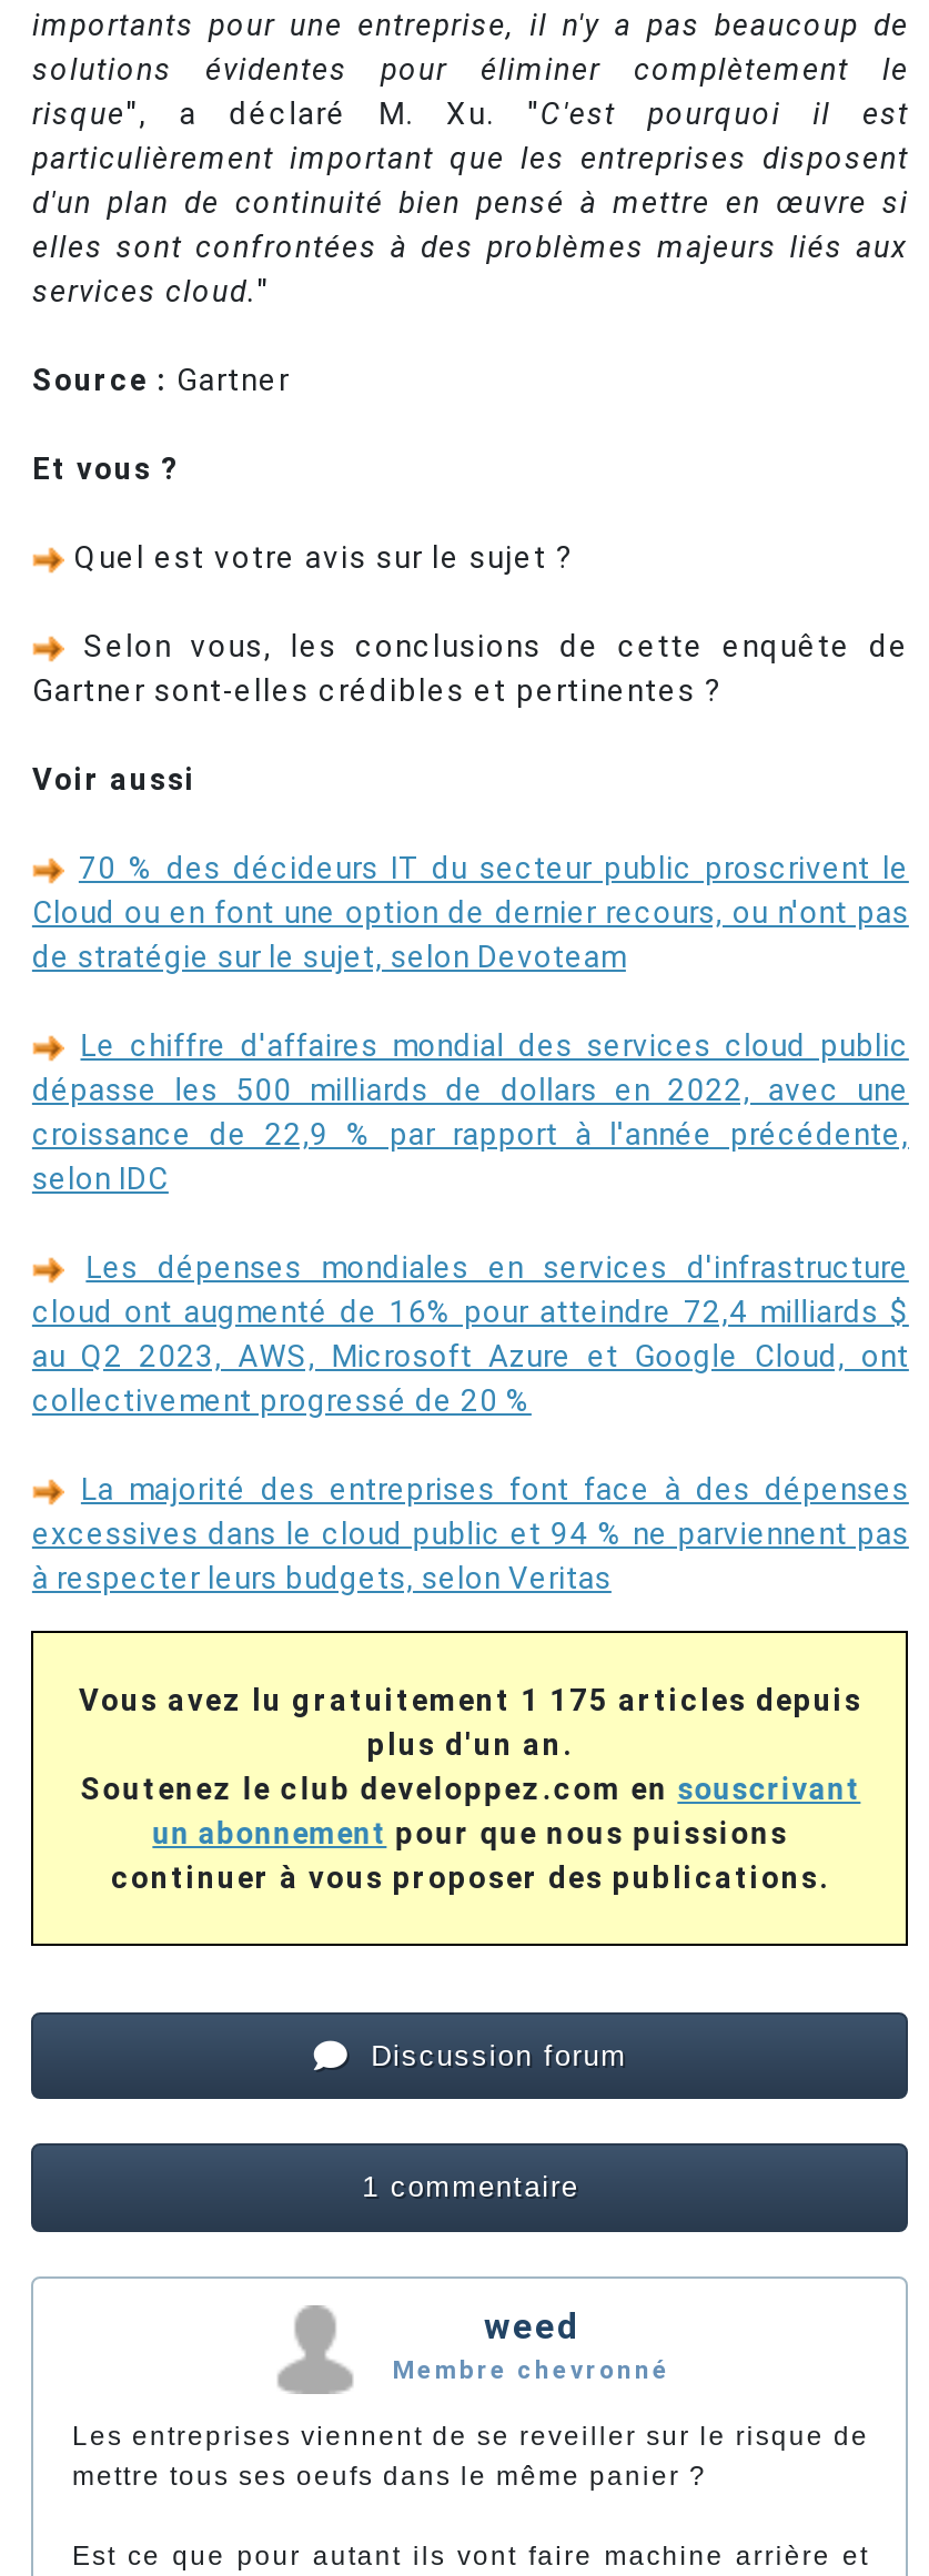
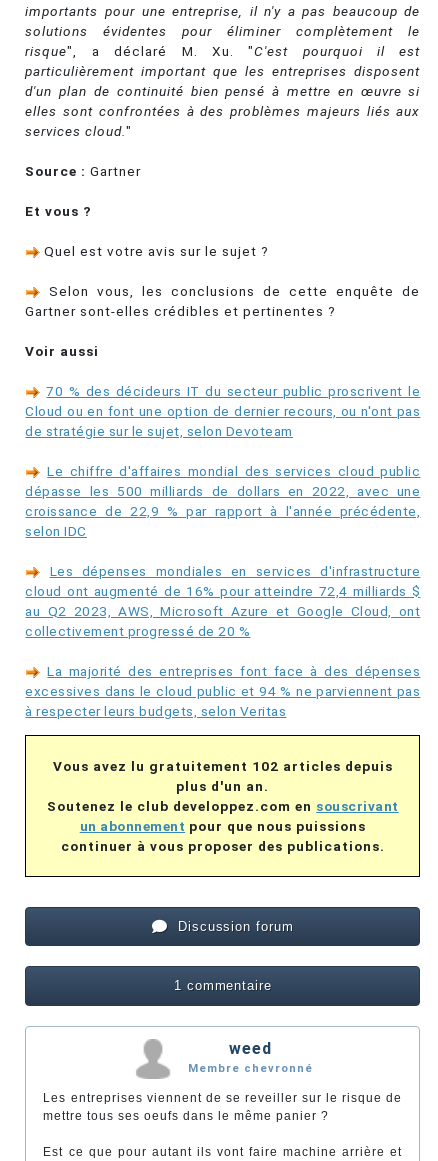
[79,1682,862,1717] Vous avez lu gratuitement 1 175 articles depuis -> [53,758,393,774] Vous avez lu gratuitement 102 articles depuis

